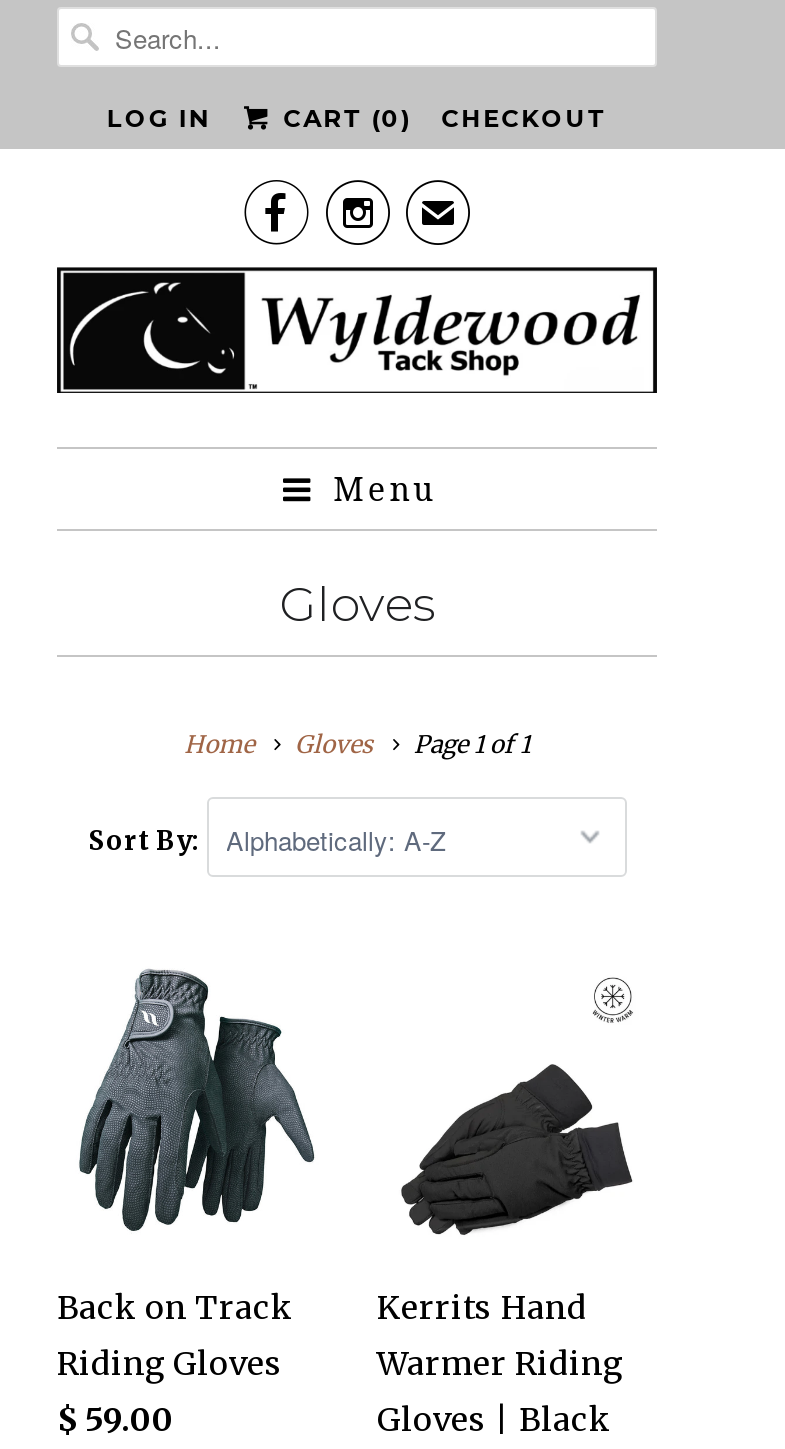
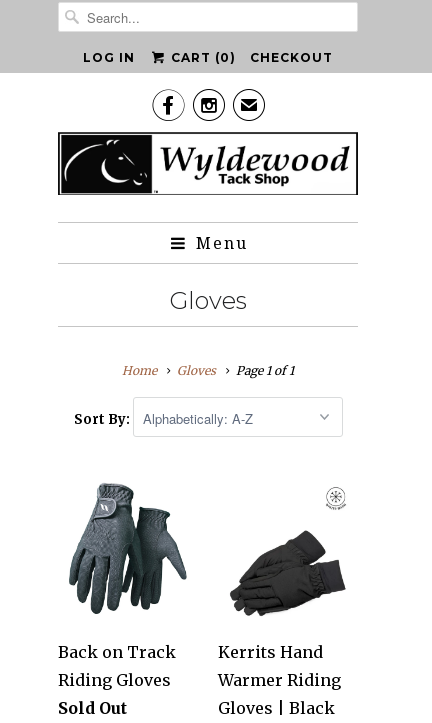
[57,1400,173,1440] $ 59.00 -> [58,698,127,718] Sold Out

